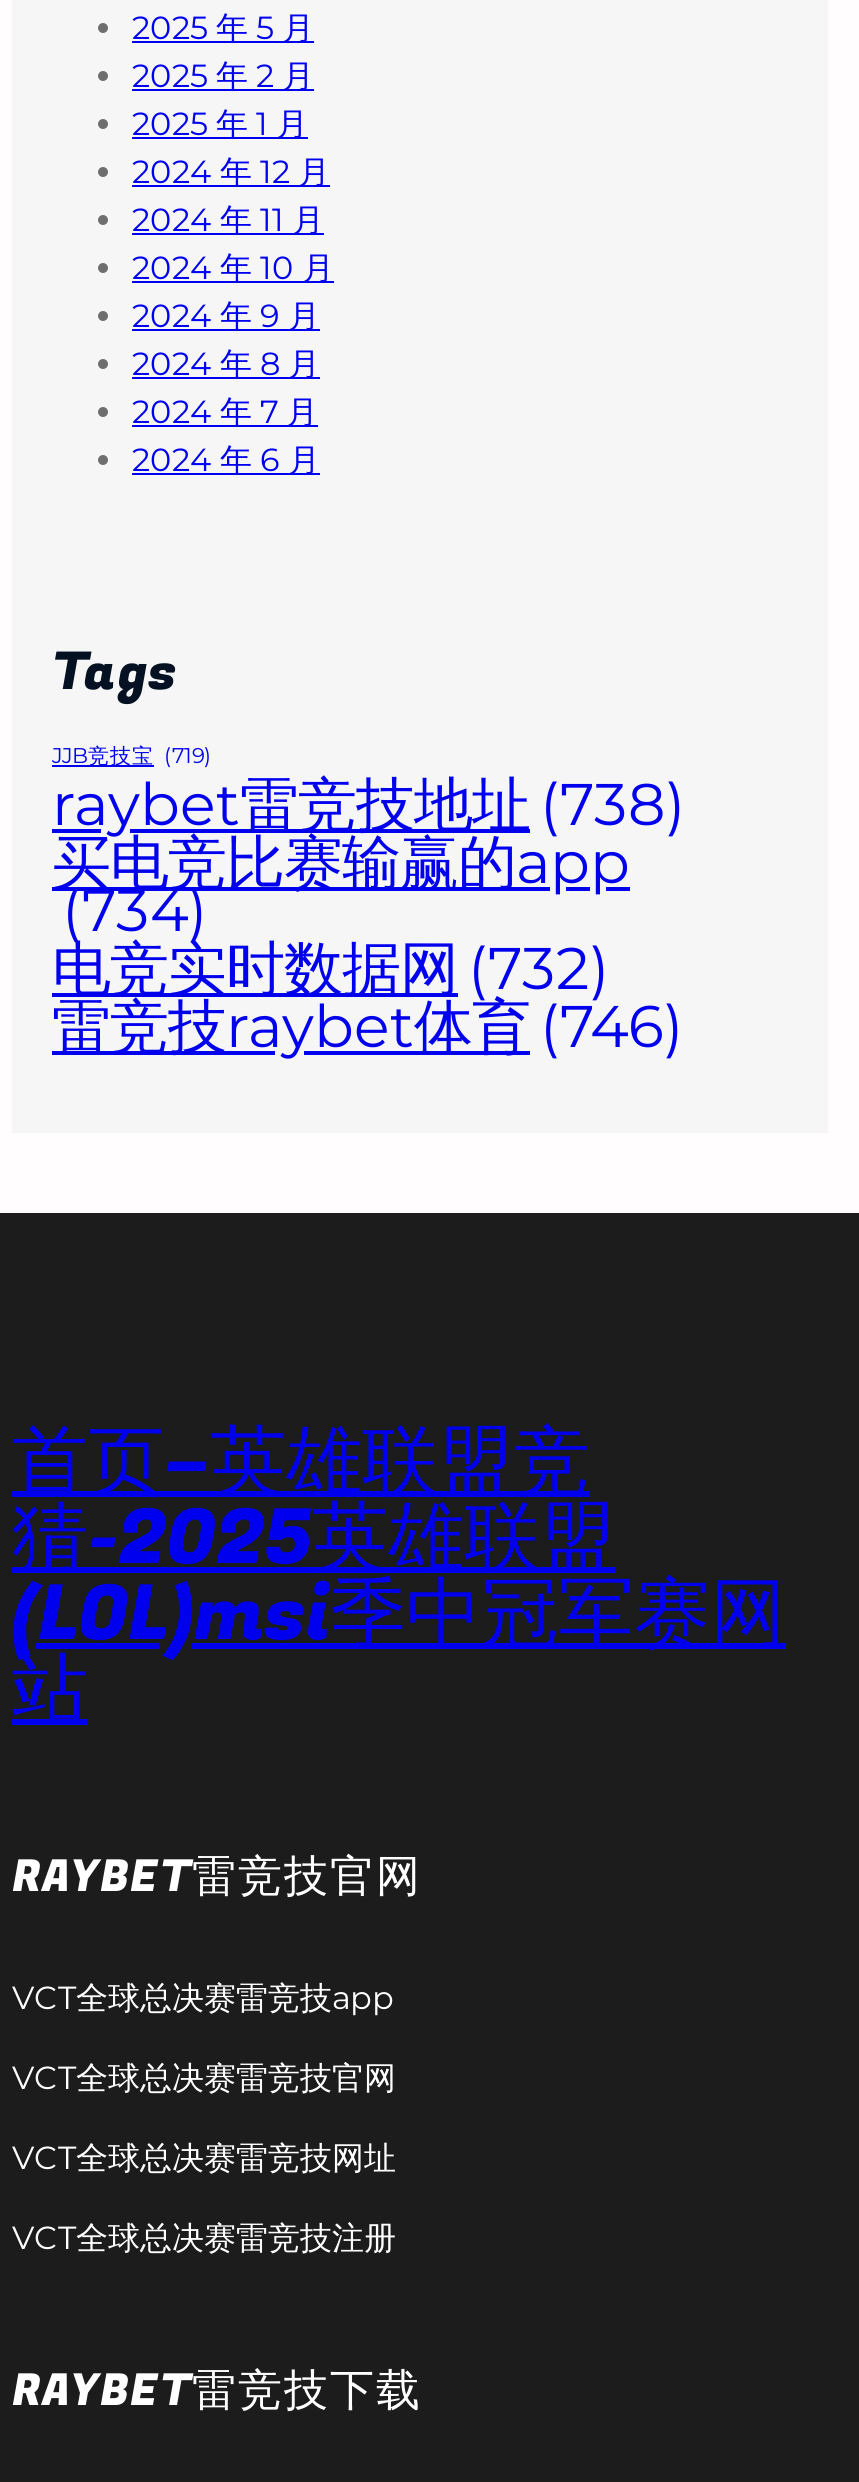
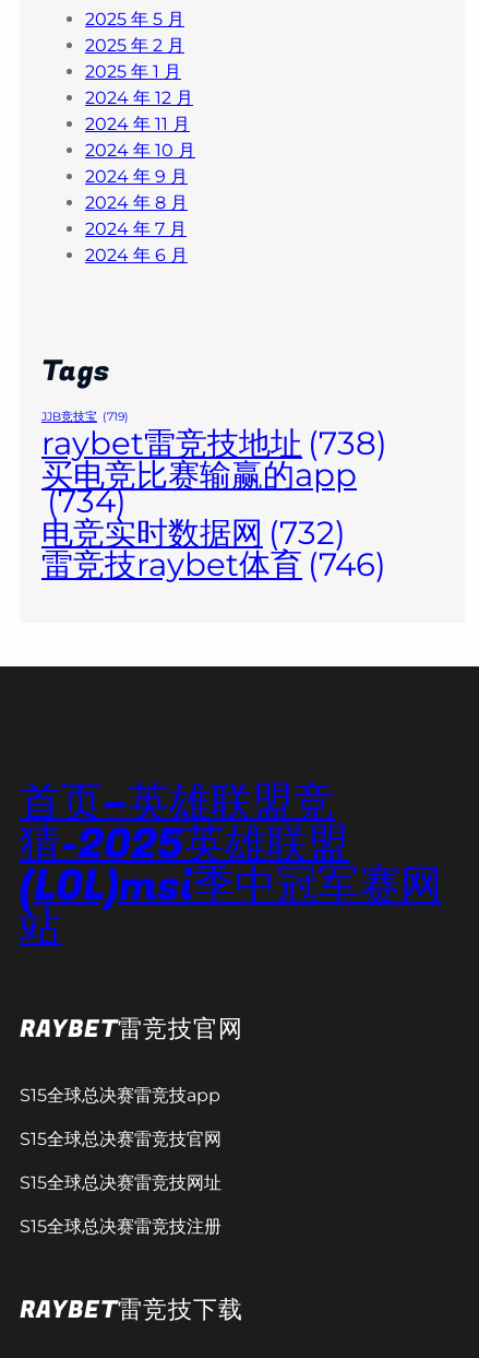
[12,1978,394,2016] VCT全球总决赛雷竞技app -> [20,1085,220,1105] S15全球总决赛雷竞技app
[12,2058,396,2096] VCT全球总决赛雷竞技官网 -> [20,1128,221,1149] S15全球总决赛雷竞技官网
[12,2138,396,2176] VCT全球总决赛雷竞技网址 -> [20,1172,221,1193] S15全球总决赛雷竞技网址
[12,2218,396,2256] VCT全球总决赛雷竞技注册 -> [20,1216,221,1236] S15全球总决赛雷竞技注册

